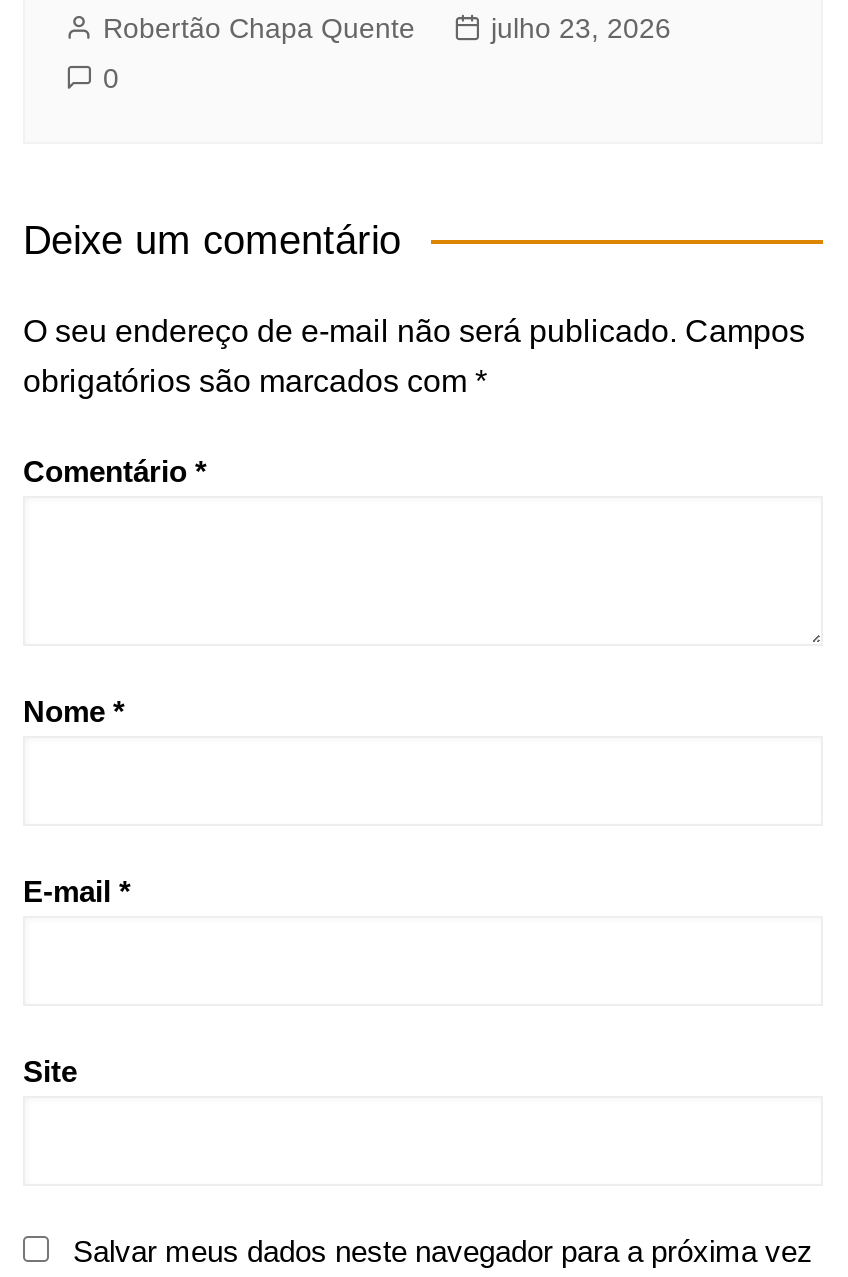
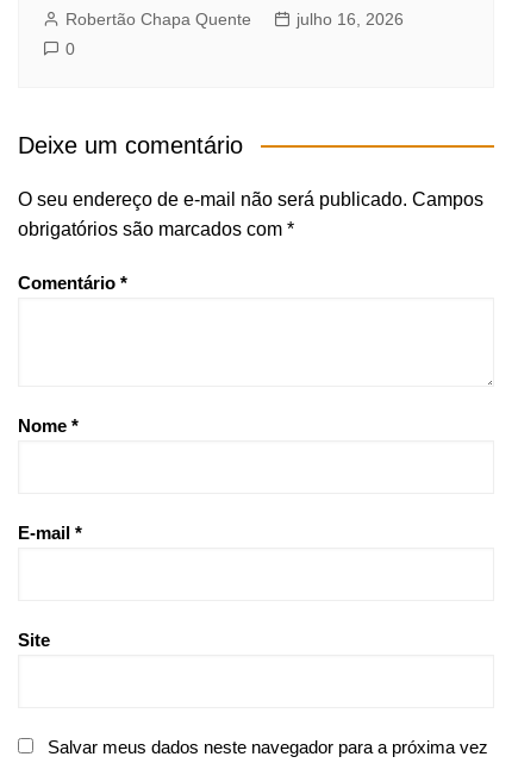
[491,13,671,45] julho 23, 2026 -> [297,10,404,29] julho 16, 2026

